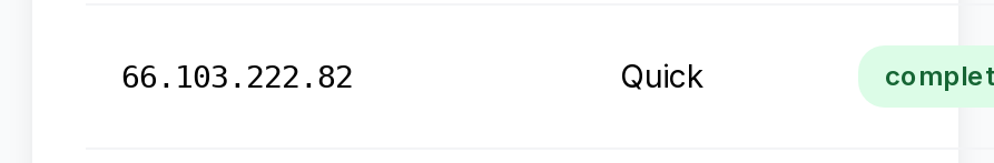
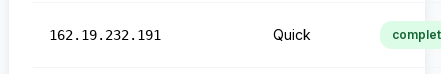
[121,59,353,94] 66.103.222.82 -> [49,27,161,43] 162.19.232.191

